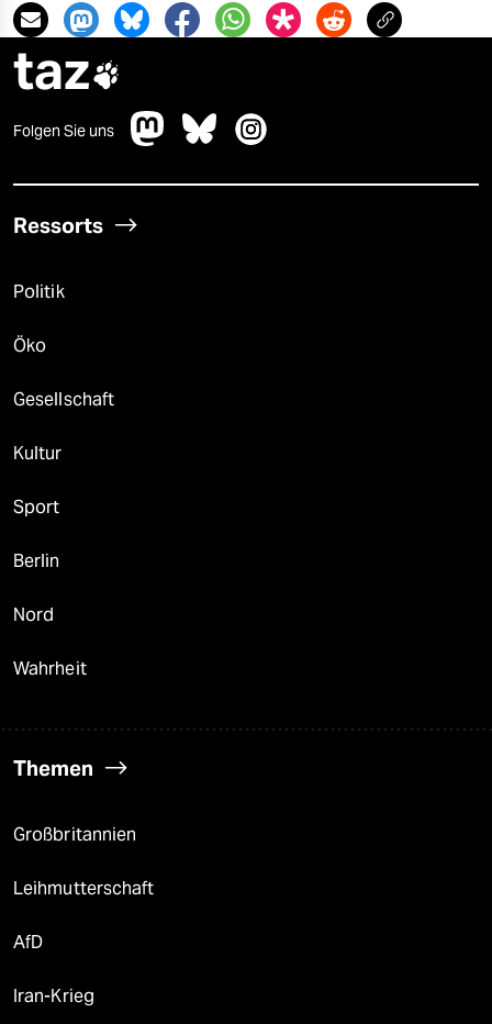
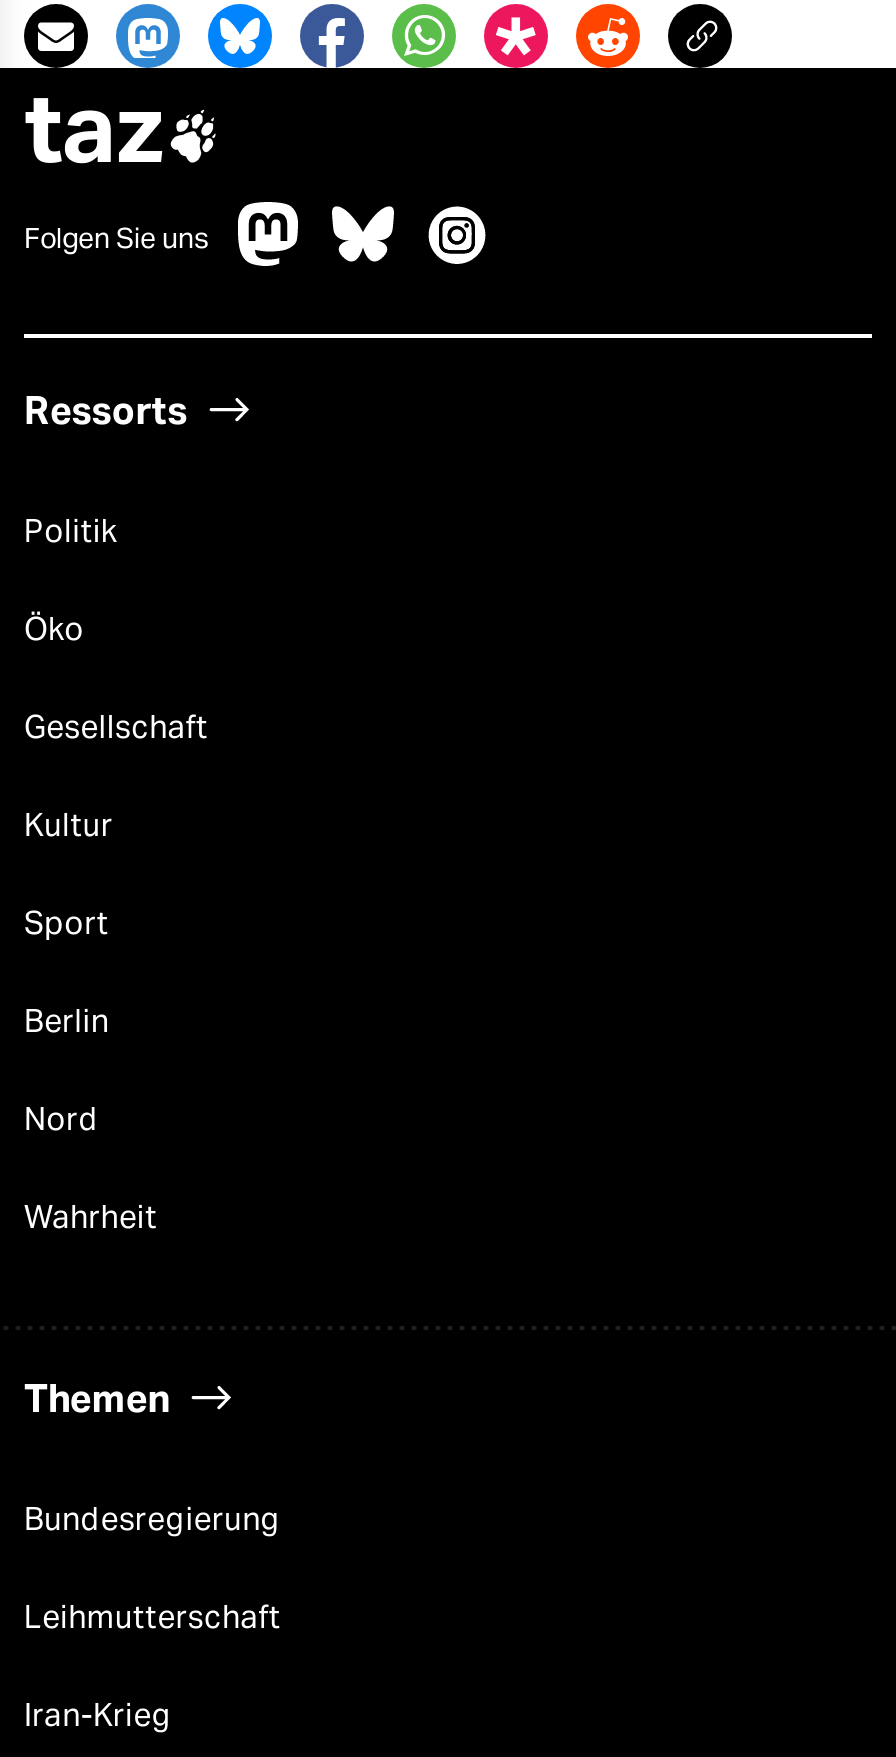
[13,824,137,845] Großbritannien -> [24,1500,281,1538] Bundesregierung
[13,932,43,953] AfD -> none

